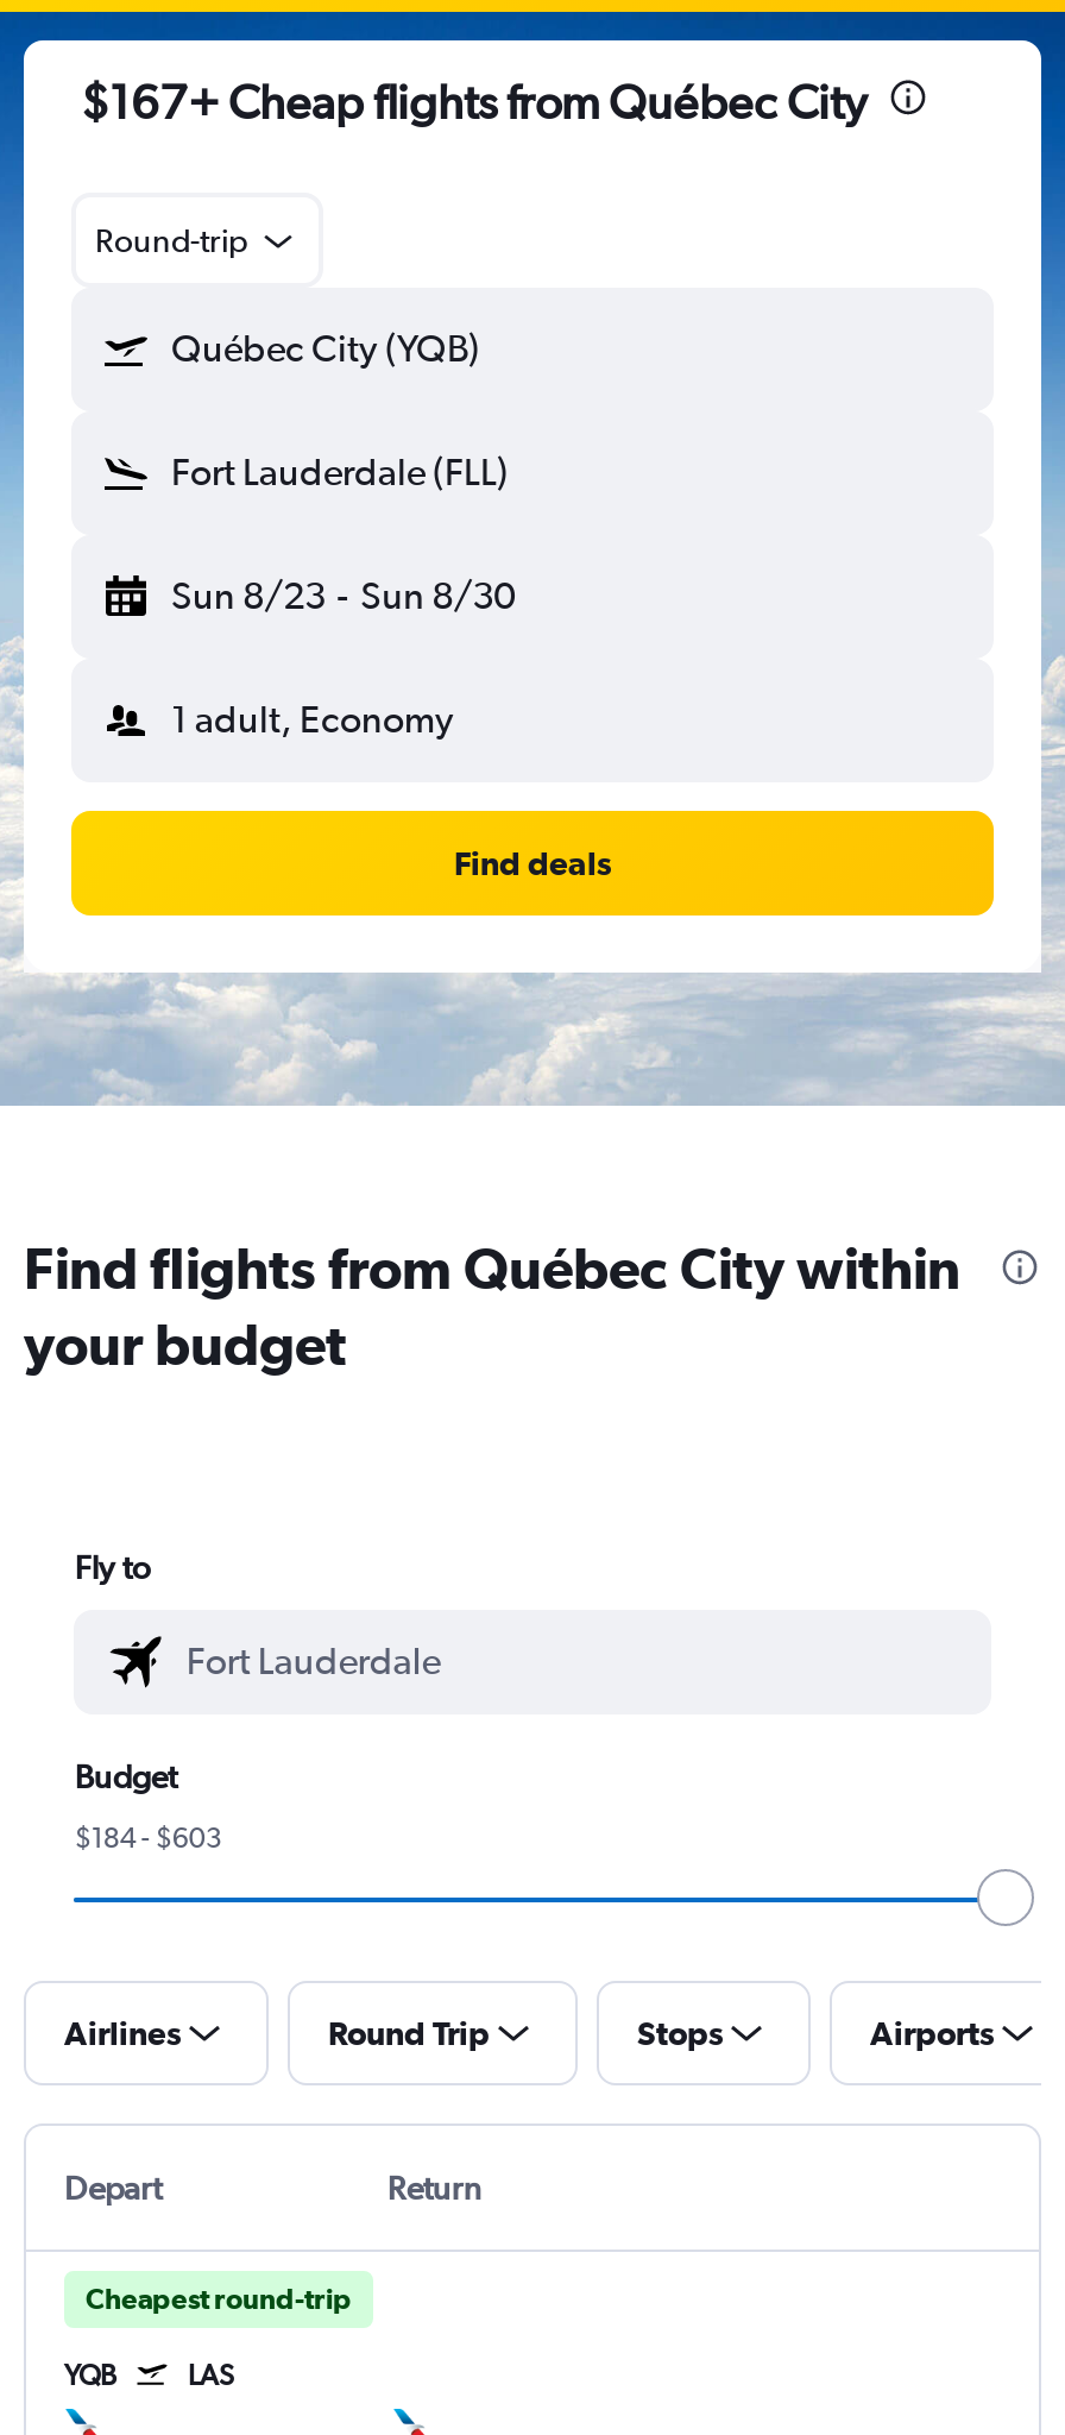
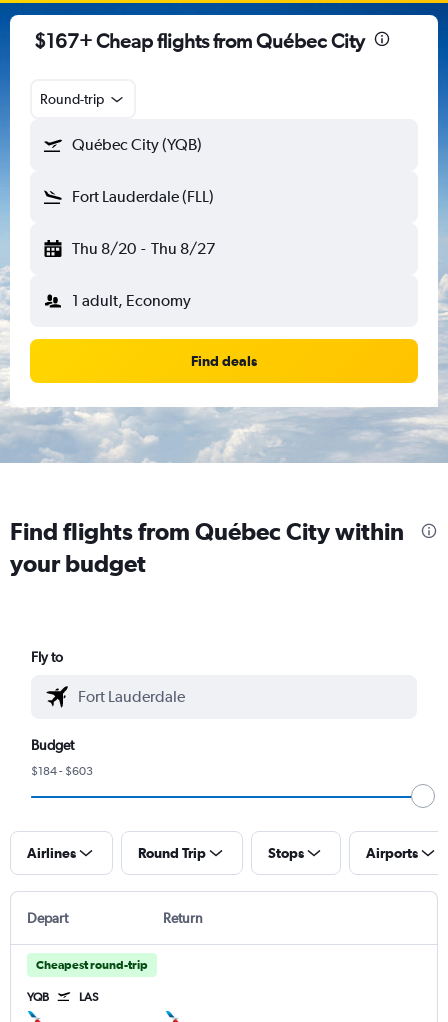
[171,573,515,618] Sun 8/23 - Sun 8/30 -> [72,239,215,258] Thu 8/20 - Thu 8/27

